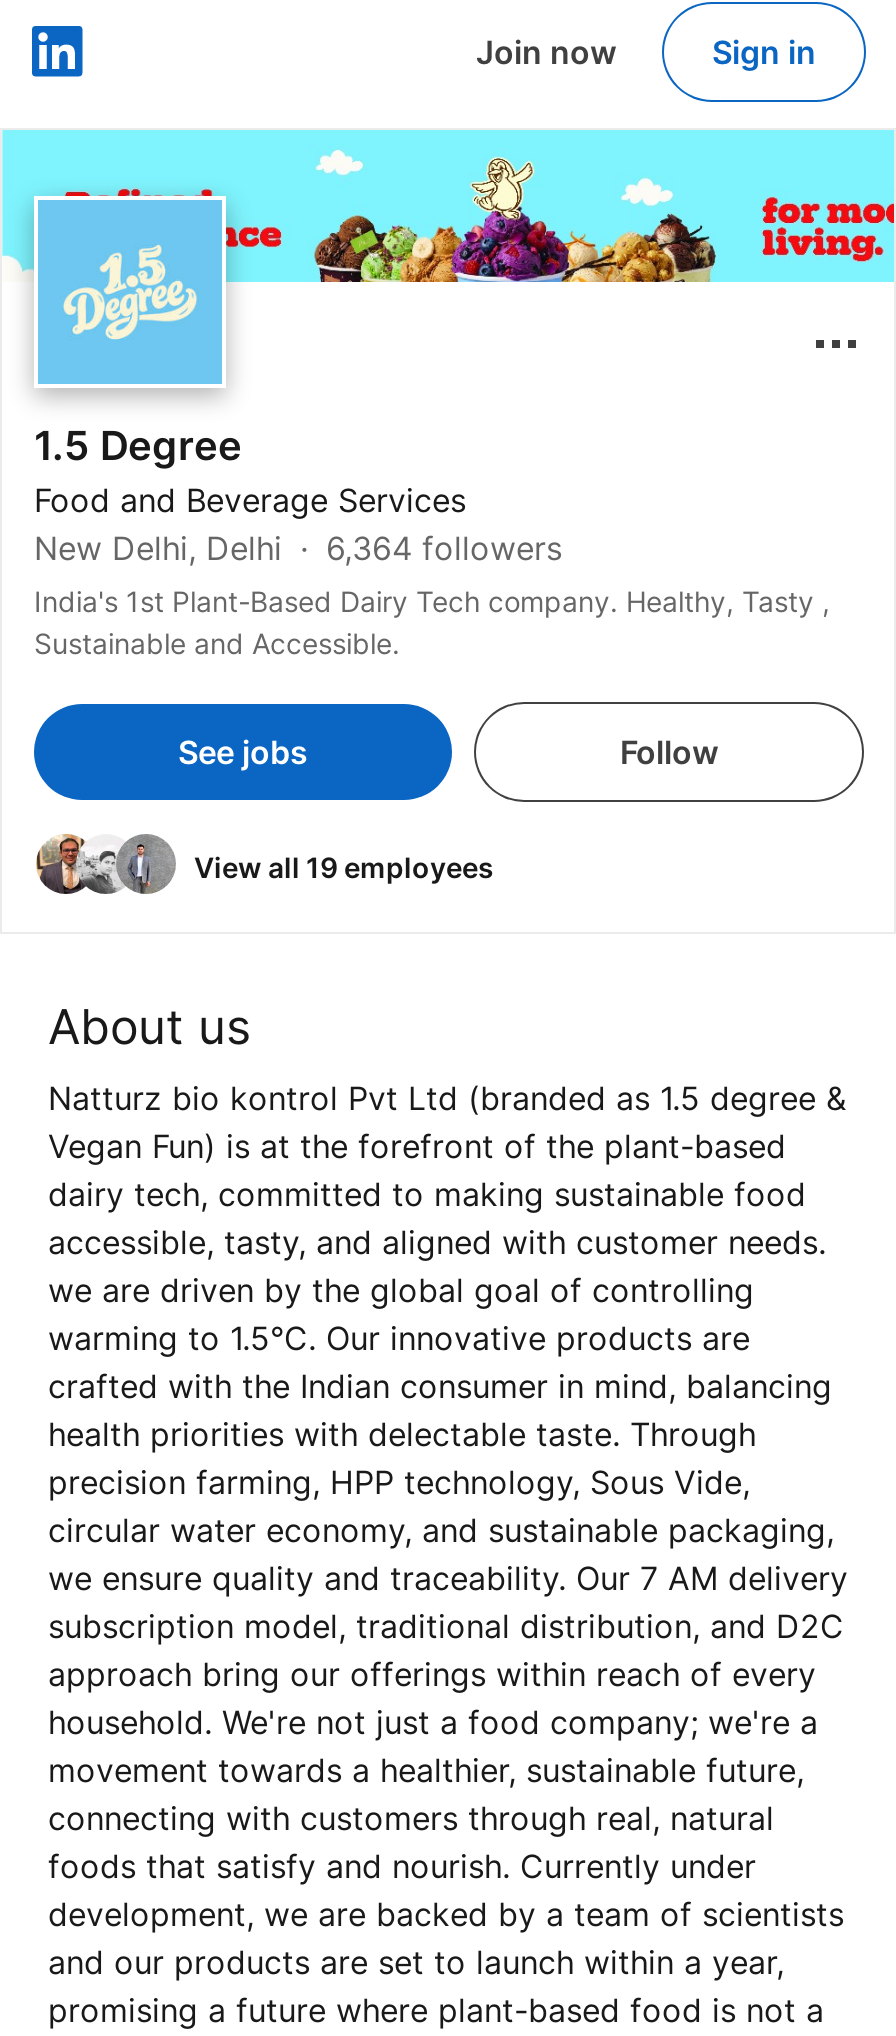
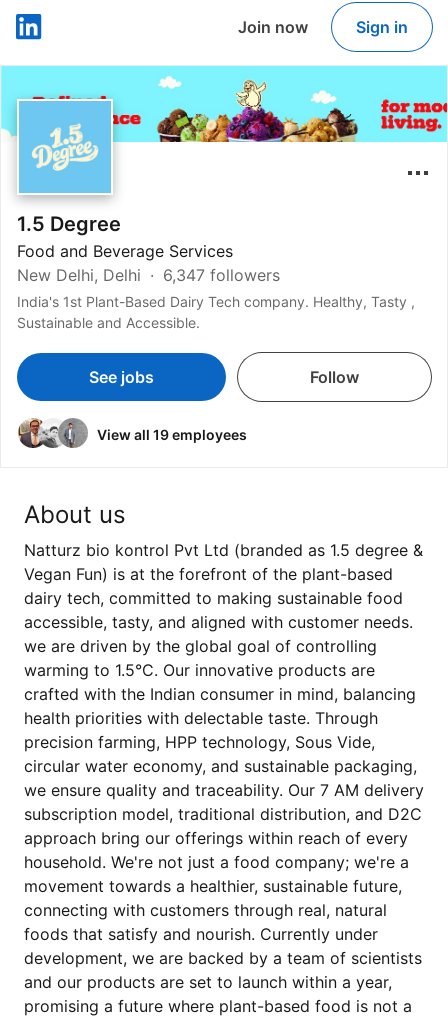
[34,528,562,568] New Delhi, Delhi 6,364 followers -> [17,265,280,285] New Delhi, Delhi 6,347 followers

